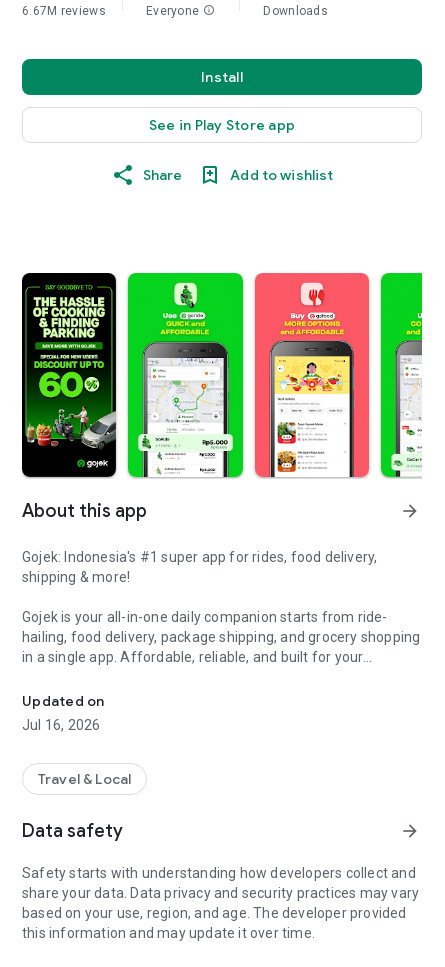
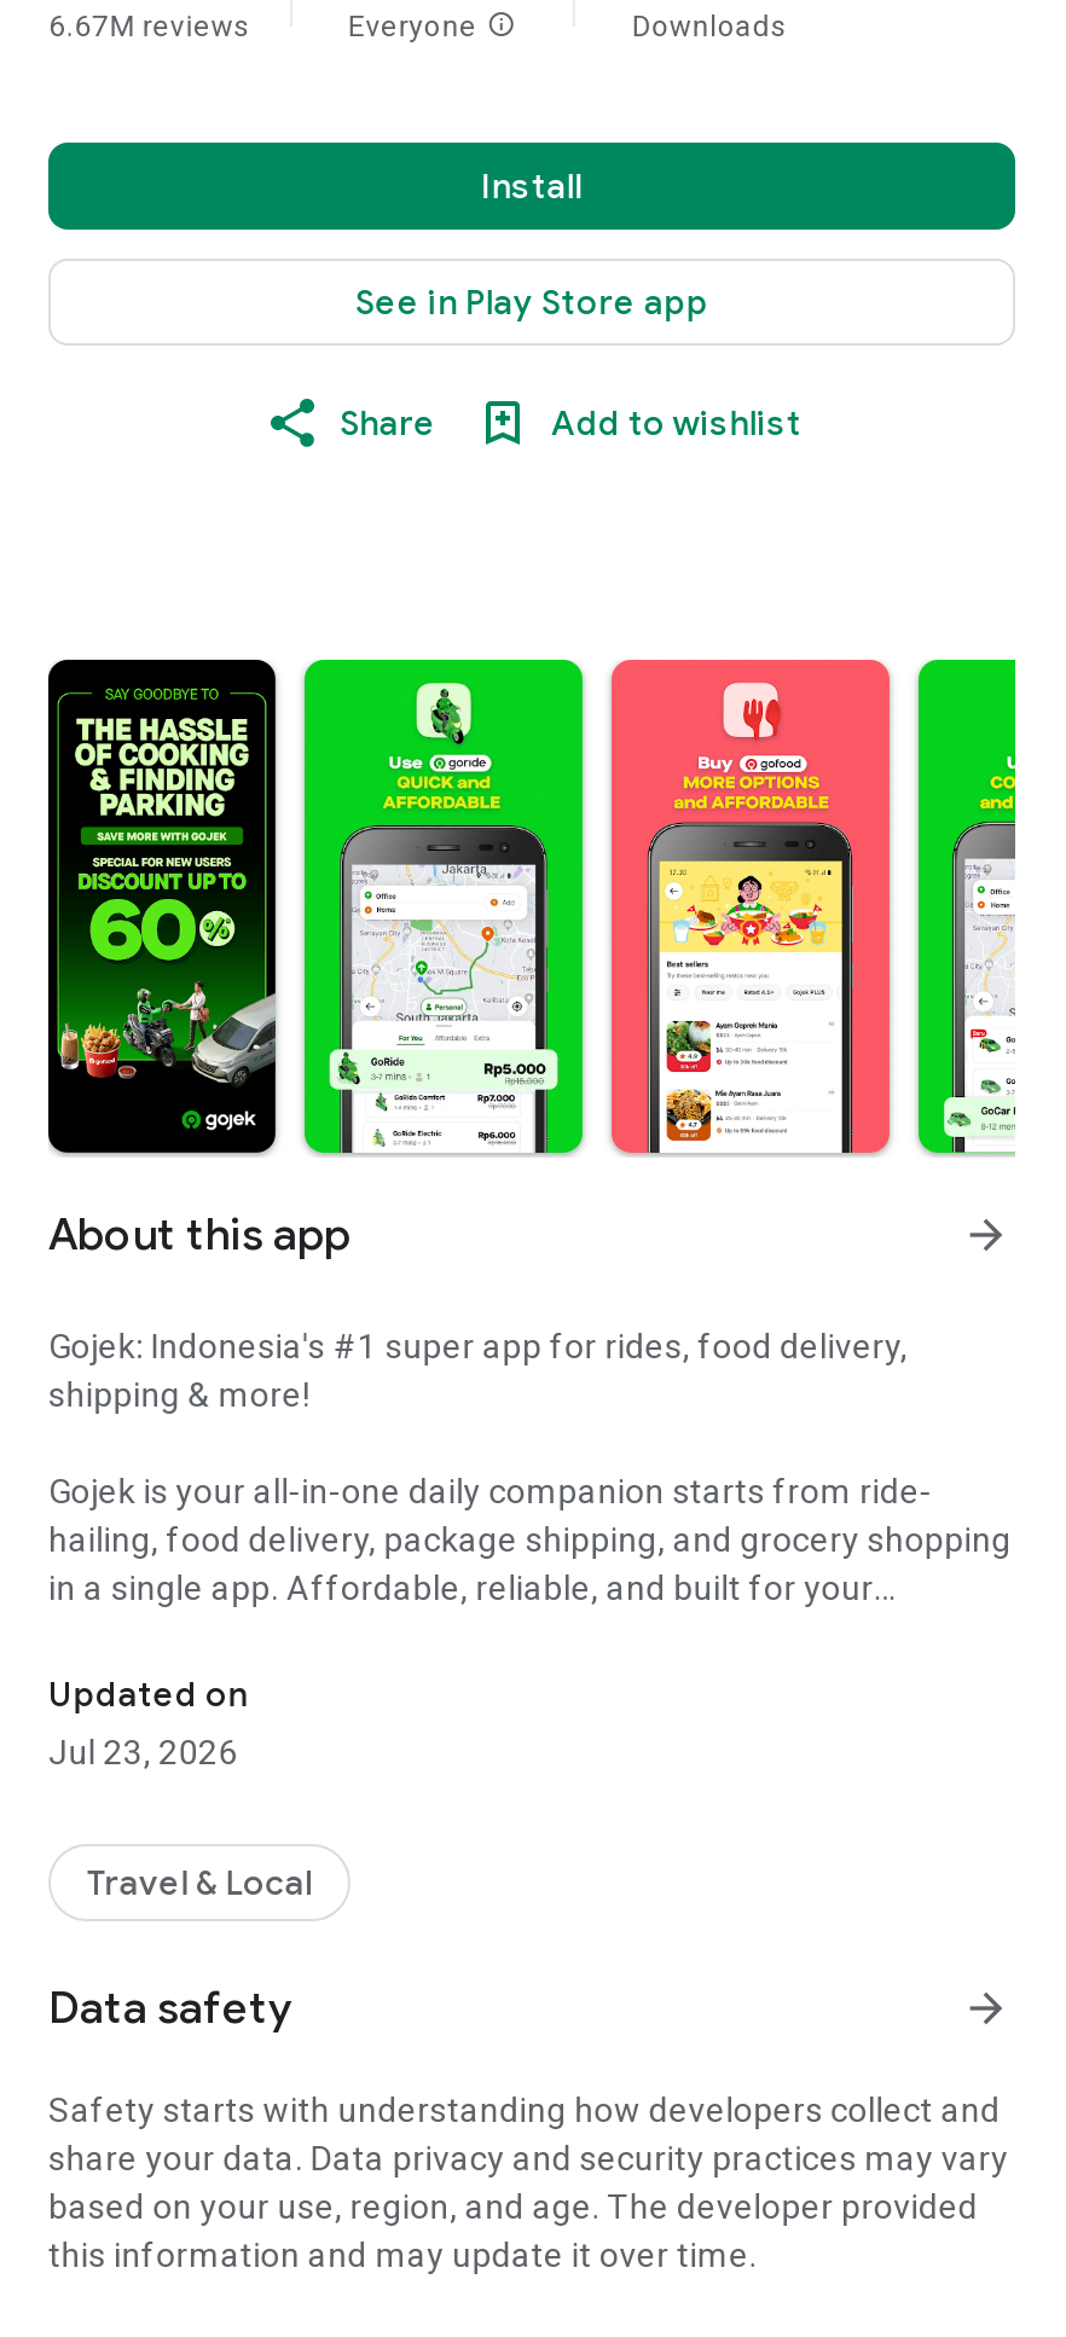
[22,717,100,733] Jul 16, 2026 -> [48,1733,238,1771] Jul 23, 2026

